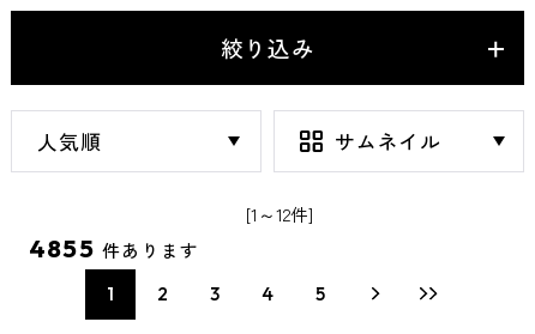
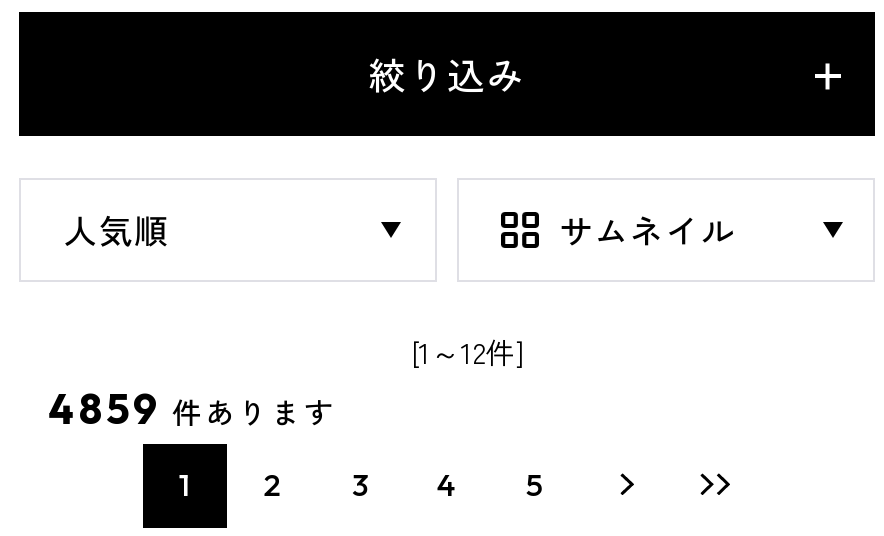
[28,232,200,263] 4855 件あります -> [48,382,337,434] 4859 件あります

